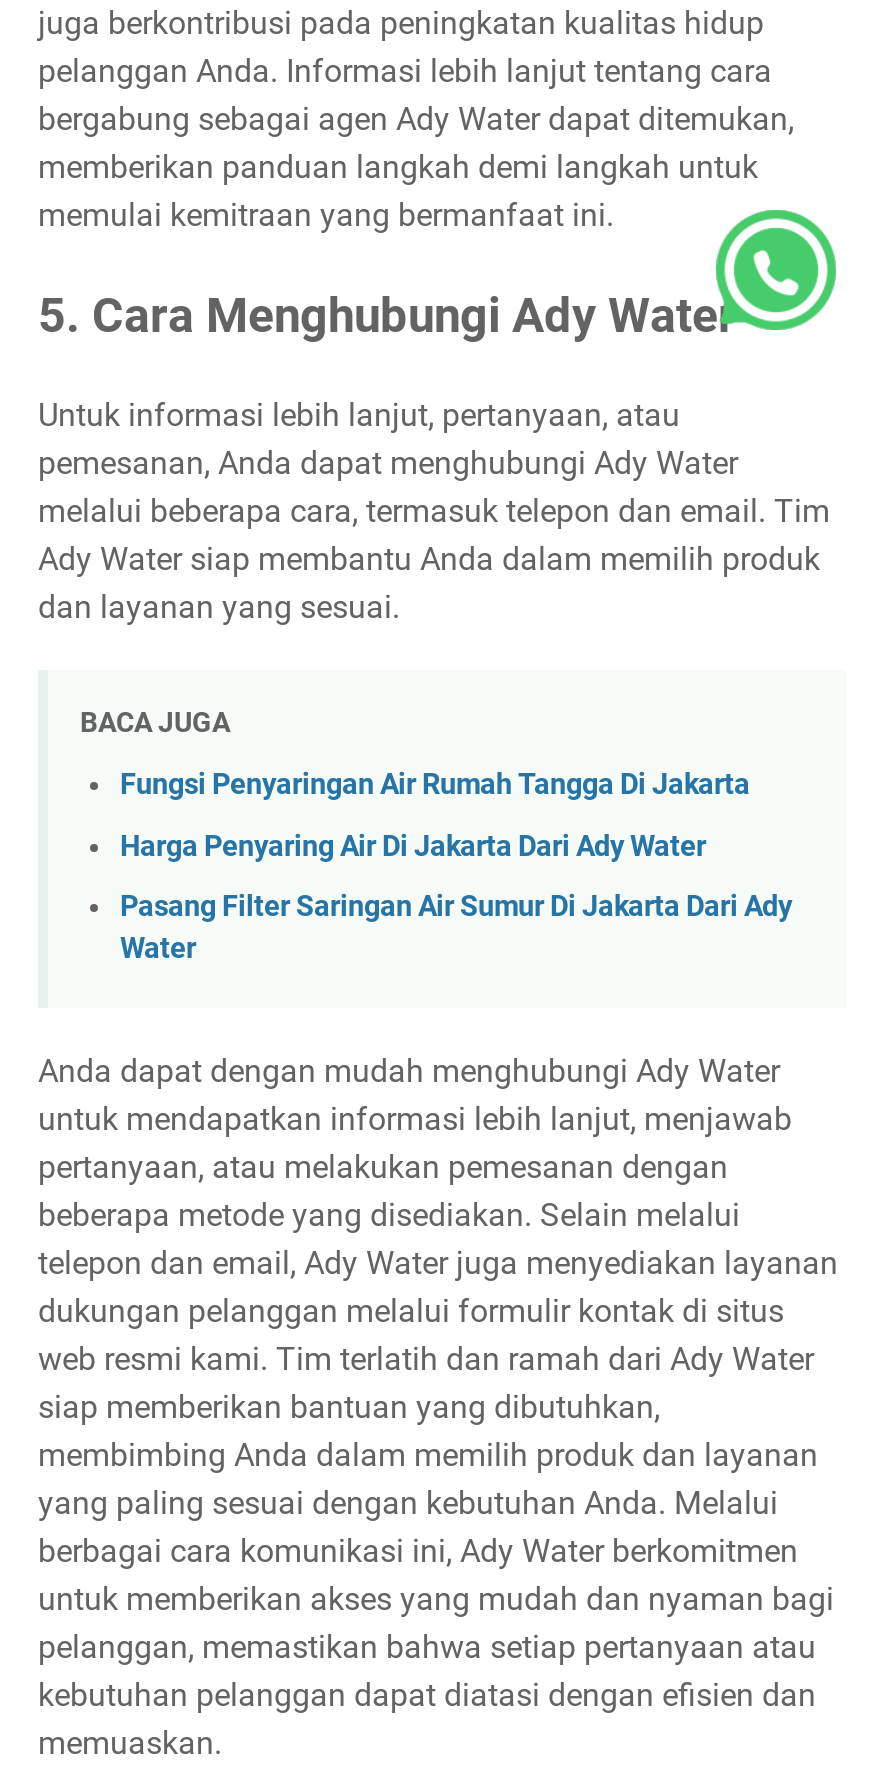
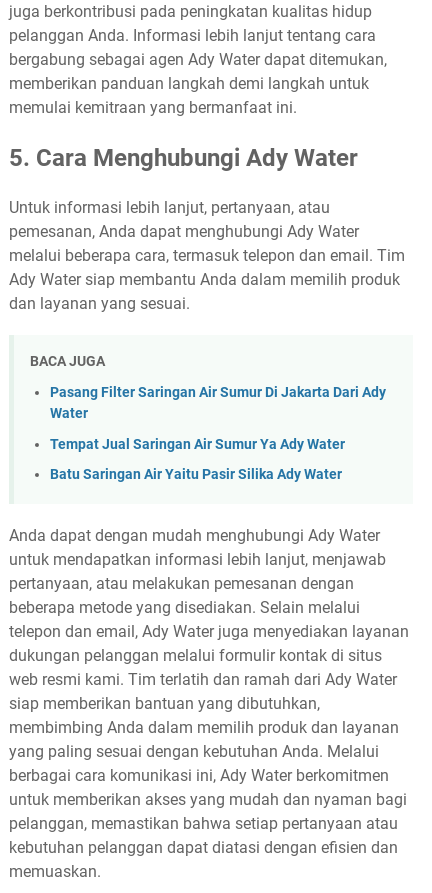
[714,208,838,332] [image] -> none
[120,768,750,863] Fungsi Penyaringan Air Rumah Tangga Di Jakarta | Harga Penyaring Air Di Jakarta Dari Ady Water -> none
moved [120,890,792,966] -> [50,384,386,422]: Pasang Filter Saringan Air Sumur Di Jakarta Dari Ady | Water
none -> [50,436,345,483] Tempat Jual Saringan Air Sumur Ya Ady Water | Batu Saringan Air Yaitu Pasir Silika Ady Water

